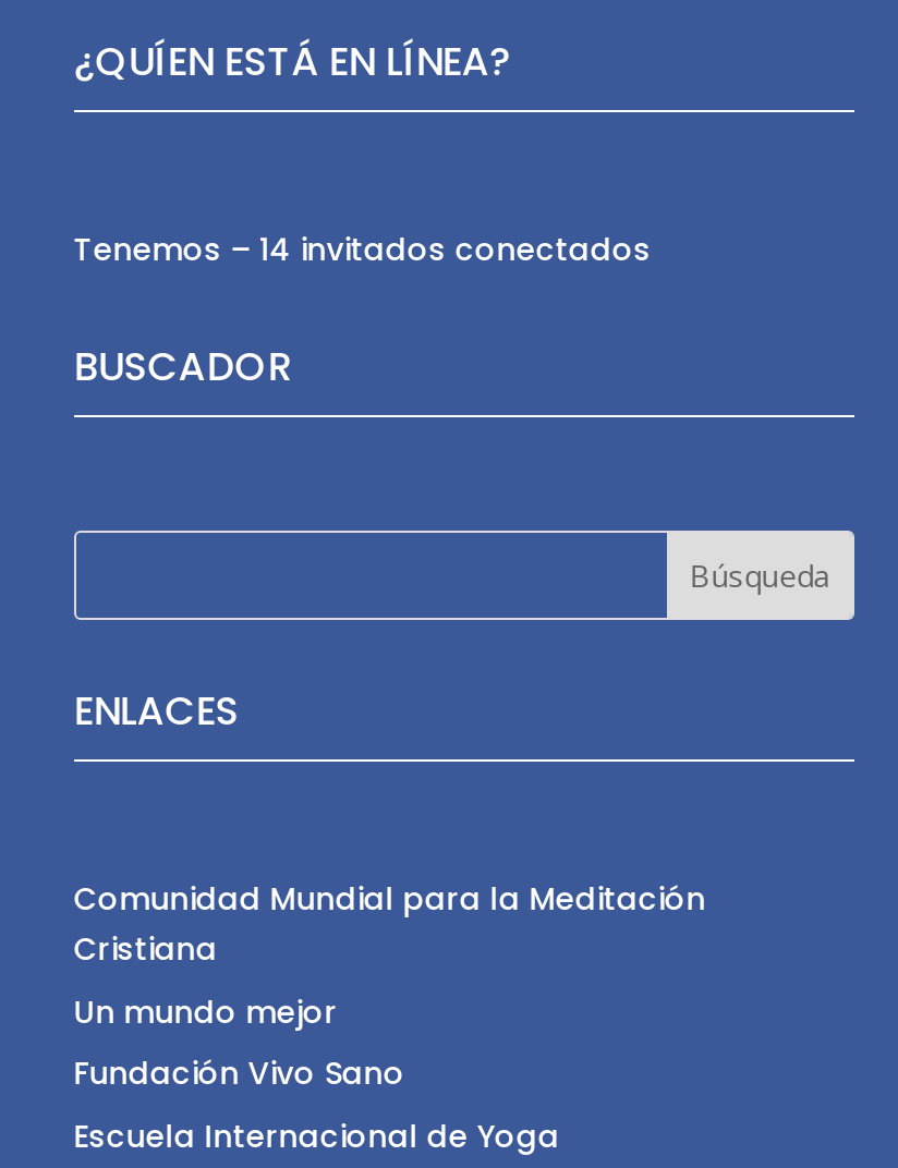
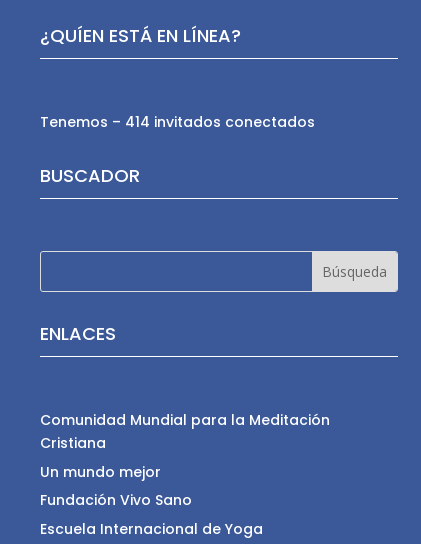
[74,228,651,272] Tenemos – 14 invitados conectados -> [40,112,315,132] Tenemos – 414 invitados conectados

